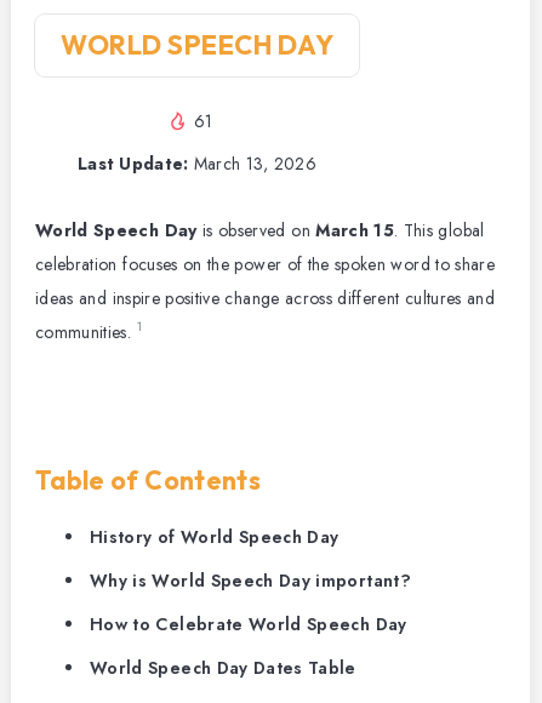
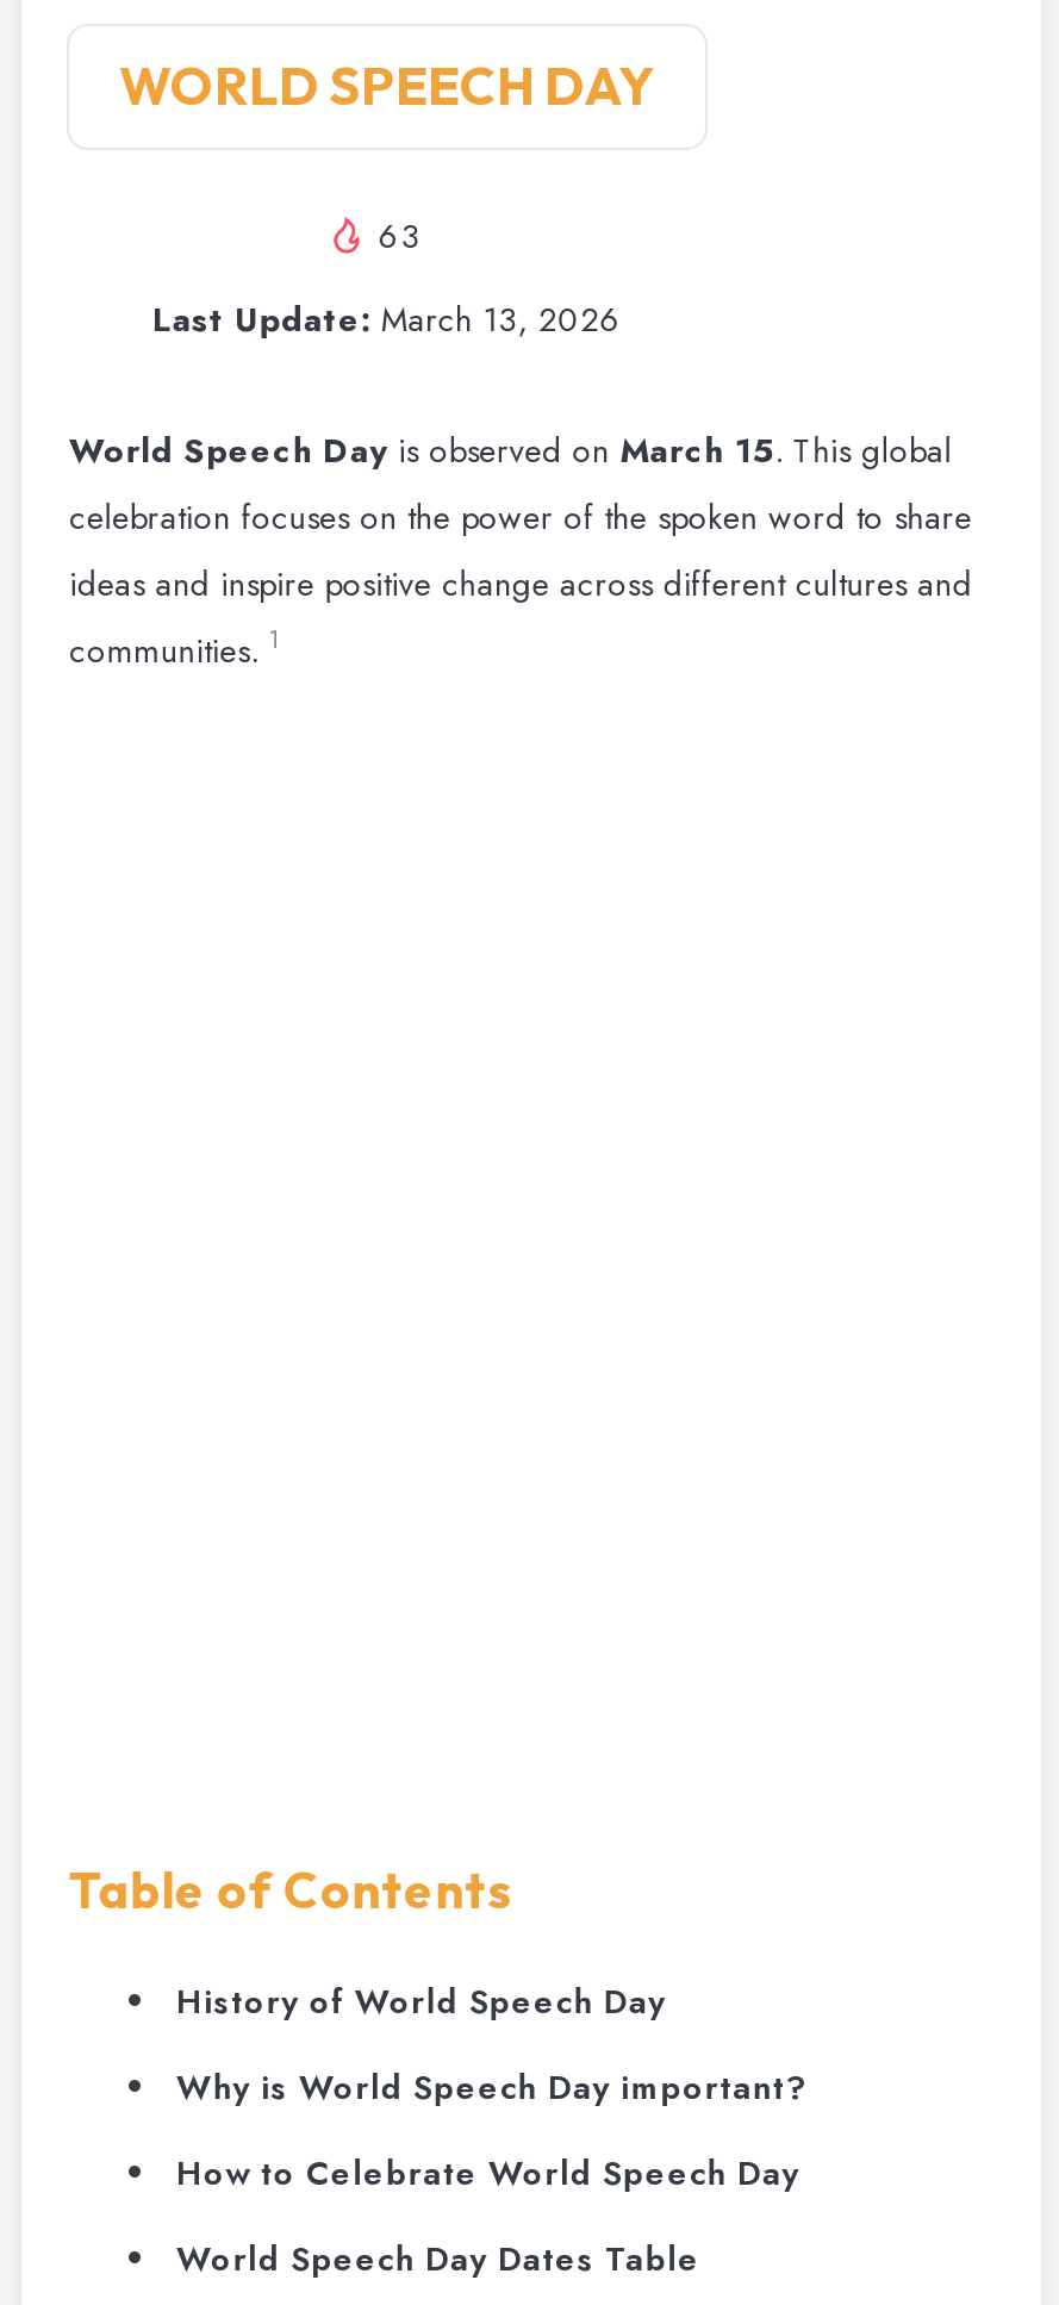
[189,109,213,133] 61 -> [368,211,421,259] 63

